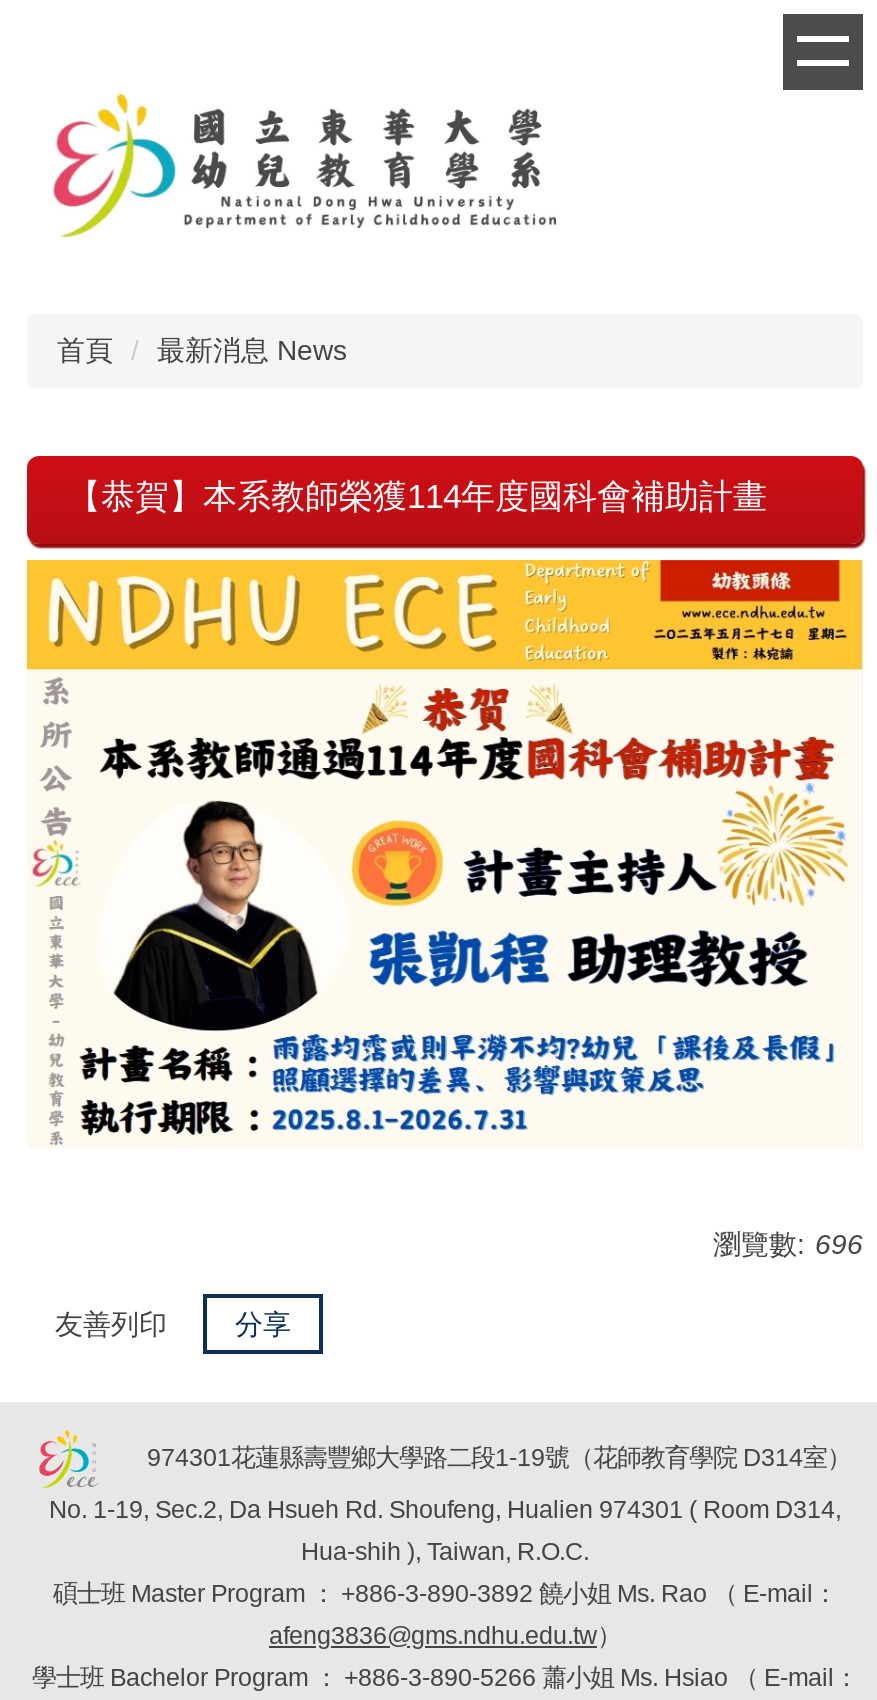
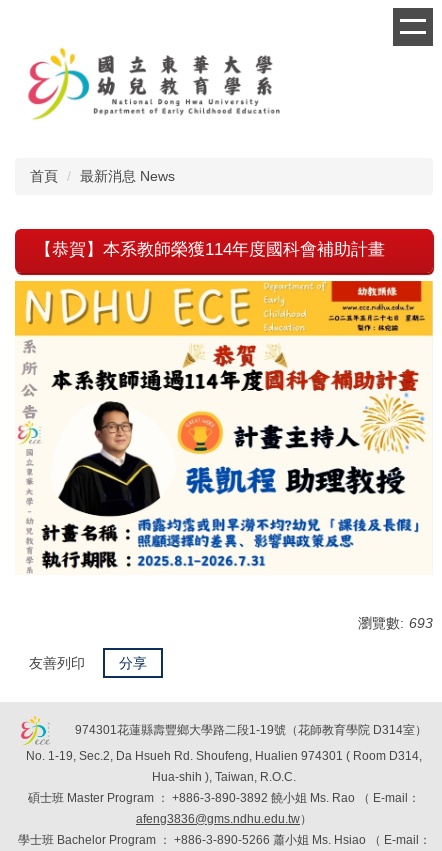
[713,1229,863,1261] 瀏覽數: 696 -> [358,615,433,631] 瀏覽數: 693

